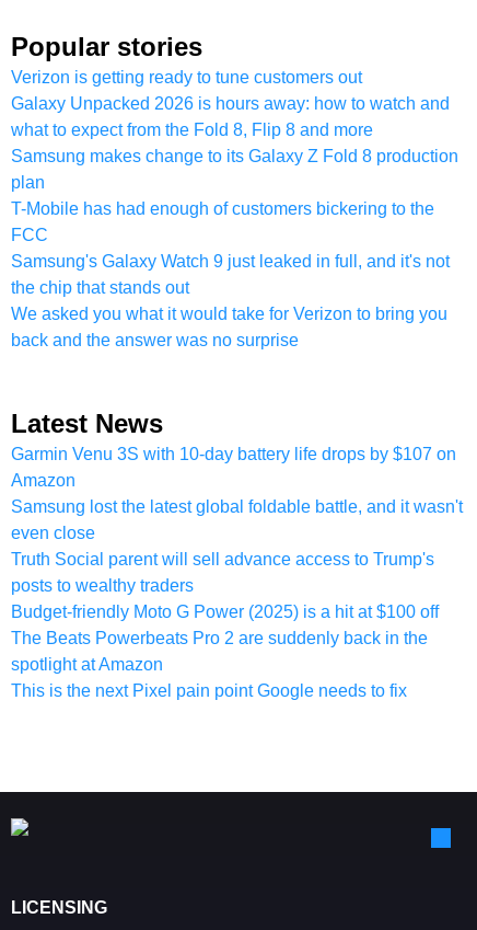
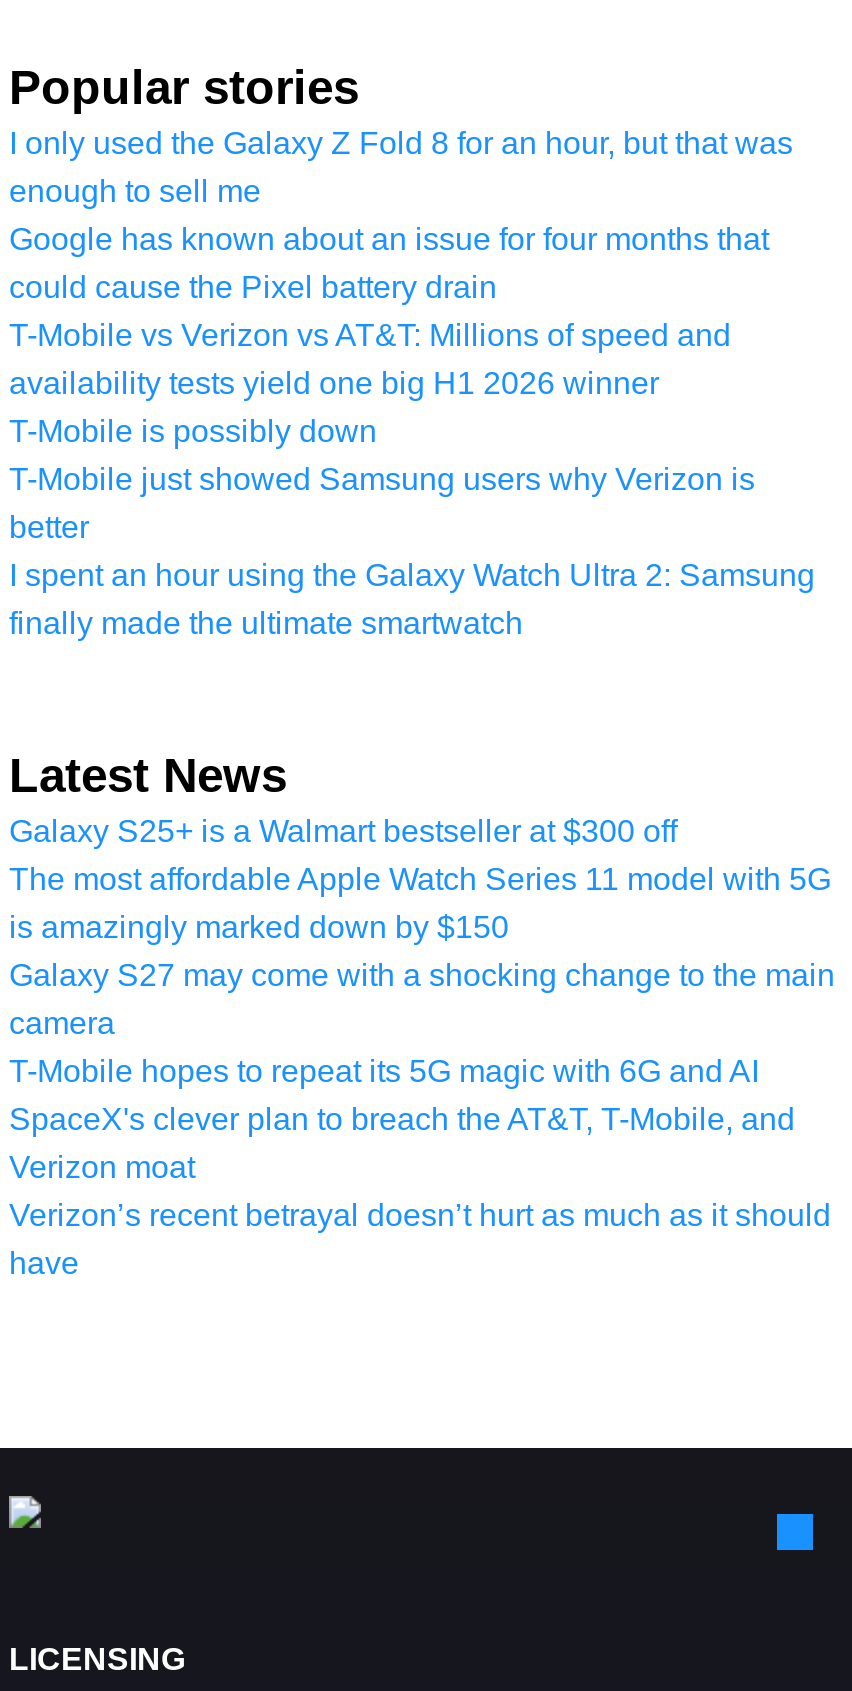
[11,68,458,349] Verizon is getting ready to tune customers out | Galaxy Unpacked 2026 is hours away: how to watch and | what to expect from the Fold 8, Flip 8 and more | Samsung makes change to its Galaxy Z Fold 8 production | plan | T-Mobile has had enough of customers bickering to the | FCC | Samsung's Galaxy Watch 9 just leaked in full, and it's not | the chip that stands out | We asked you what it would take for Verizon to bring you | back and the answer was no surprise -> [9,126,815,640] I only used the Galaxy Z Fold 8 for an hour, but that was | enough to sell me | Google has known about an issue for four months that | could cause the Pixel battery drain | T-Mobile vs Verizon vs AT&T: Millions of speed and | availability tests yield one big H1 2026 winner | T-Mobile is possibly down | T-Mobile just showed Samsung users why Verizon is | better | I spent an hour using the Galaxy Watch Ultra 2: Samsung | finally made the ultimate smartwatch
[11,445,463,700] Garmin Venu 3S with 10-day battery life drops by $107 on | Amazon | Samsung lost the latest global foldable battle, and it wasn't | even close | Truth Social parent will sell advance access to Trump's | posts to wealthy traders | Budget-friendly Moto G Power (2025) is a hit at $100 off | The Beats Powerbeats Pro 2 are suddenly back in the | spotlight at Amazon | This is the next Pixel pain point Google needs to fix -> [9,814,835,1280] Galaxy S25+ is a Walmart bestseller at $300 off | The most affordable Apple Watch Series 11 model with 5G | is amazingly marked down by $150 | Galaxy S27 may come with a shocking change to the main | camera | T-Mobile hopes to repeat its 5G magic with 6G and AI | SpaceX's clever plan to breach the AT&T, T-Mobile, and | Verizon moat | Verizon’s recent betrayal doesn’t hurt as much as it should | have

